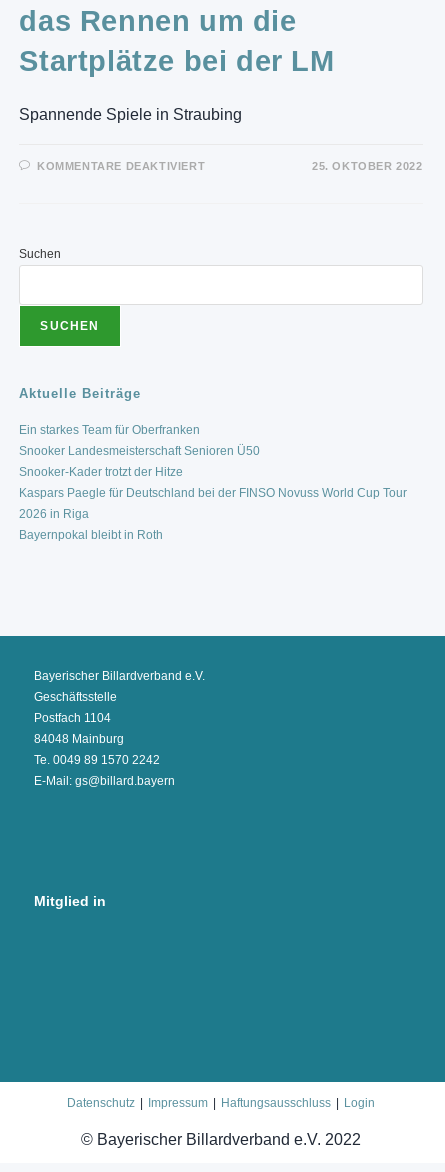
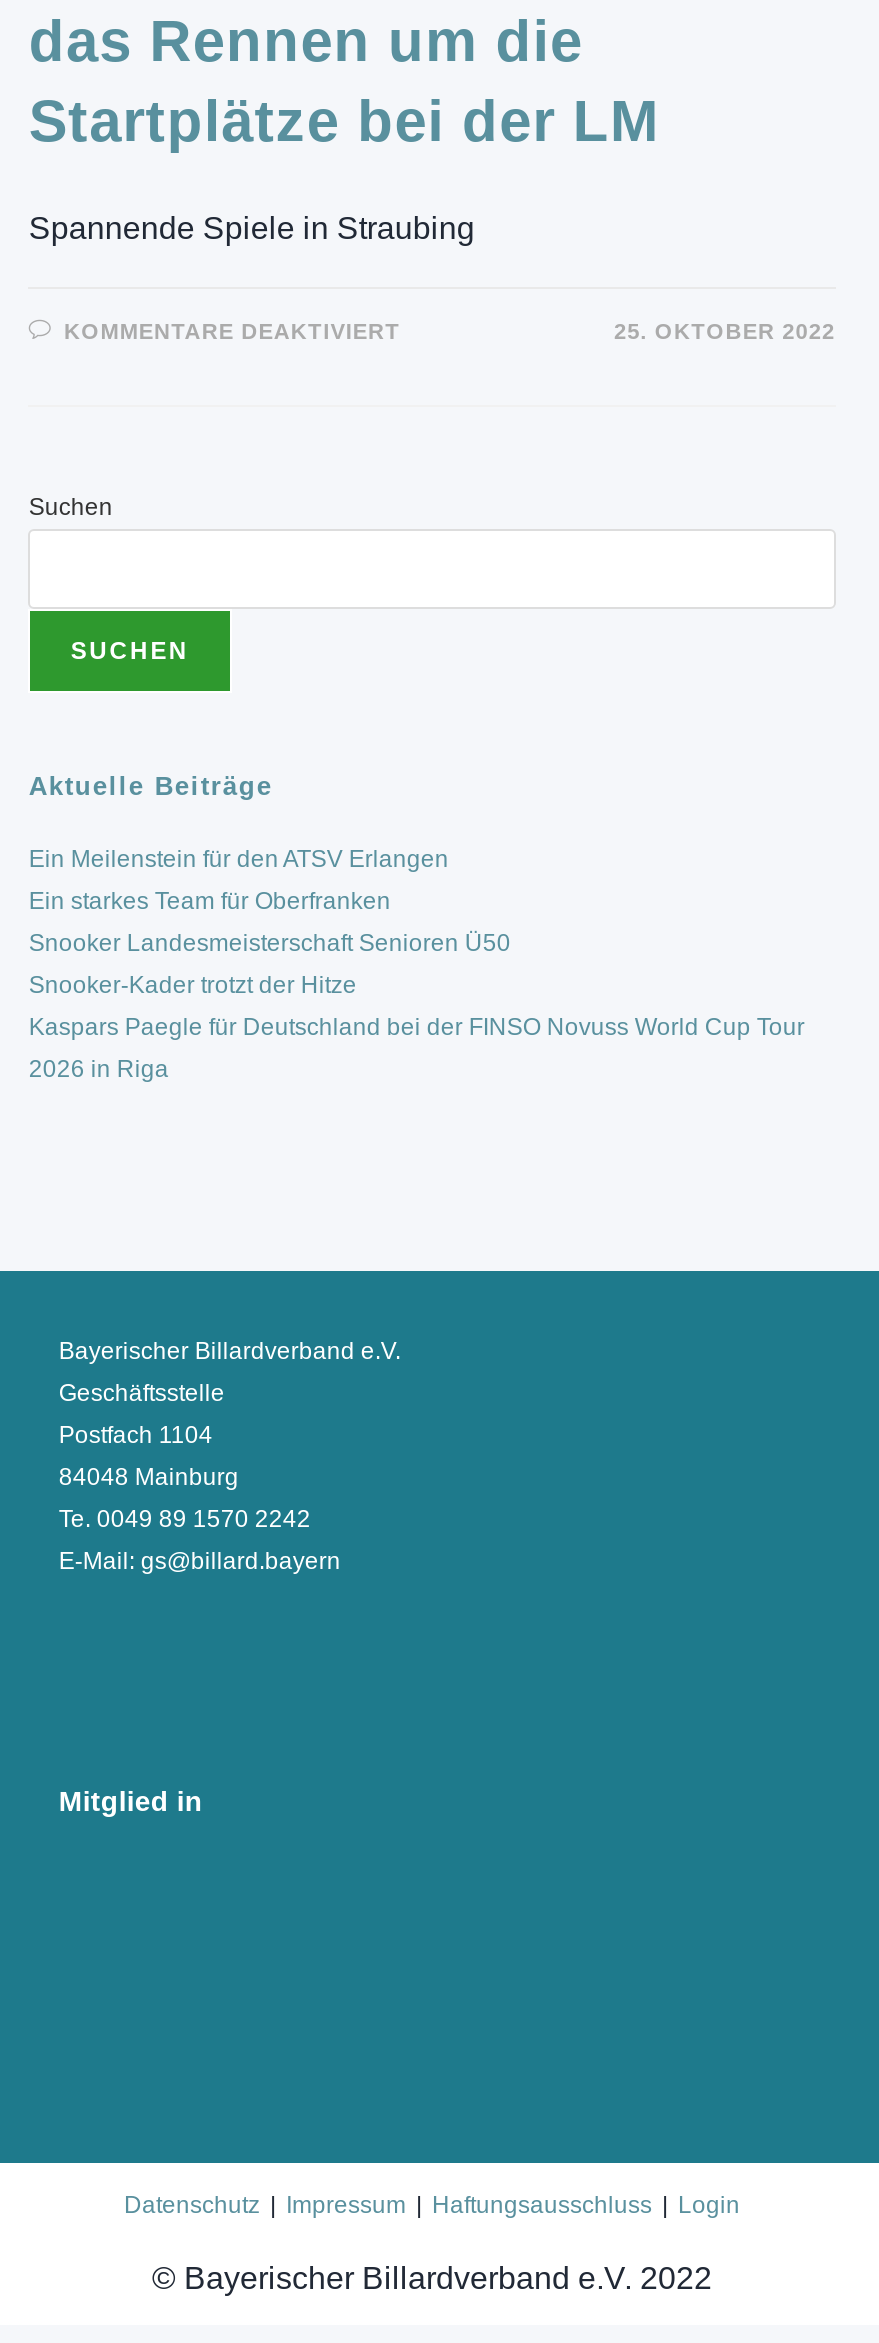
none -> [29,845,449,873] Ein Meilenstein für den ATSV Erlangen
moved [19,423,407,521] -> [29,887,805,1083]: Ein starkes Team für Oberfranken | Snooker Landesmeisterschaft Senioren Ü50 | Snooker-Kader trotzt der Hitze | Kaspars Paegle für Deutschland bei der FINSO Novuss World Cup Tour | 2026 in Riga
[19,528,163,542] Bayernpokal bleibt in Roth -> none

